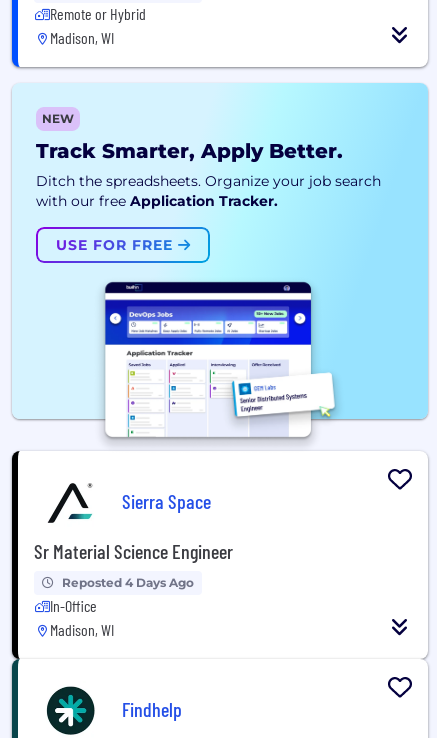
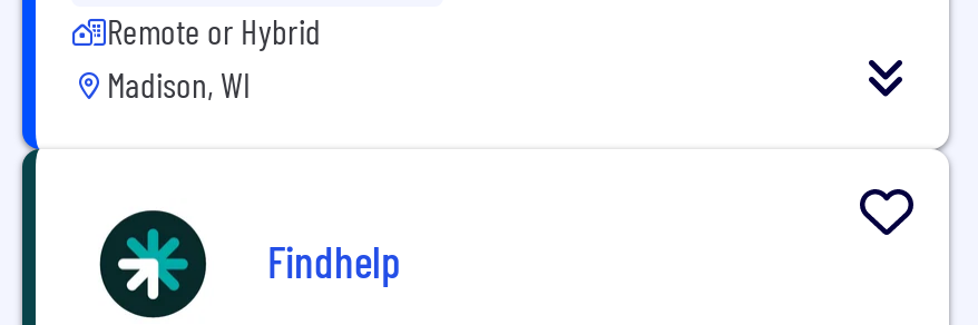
[11,67,428,659] [image] | NEW | Track Smarter, Apply Better. | Ditch the spreadsheets. Organize your job search | with our free Application Tracker. | USE FOR FREE -> none
[34,489,233,639] Sierra Space | Sr Material Science Engineer | Reposted 4 Days Ago | In-Office | Madison, WI -> none

